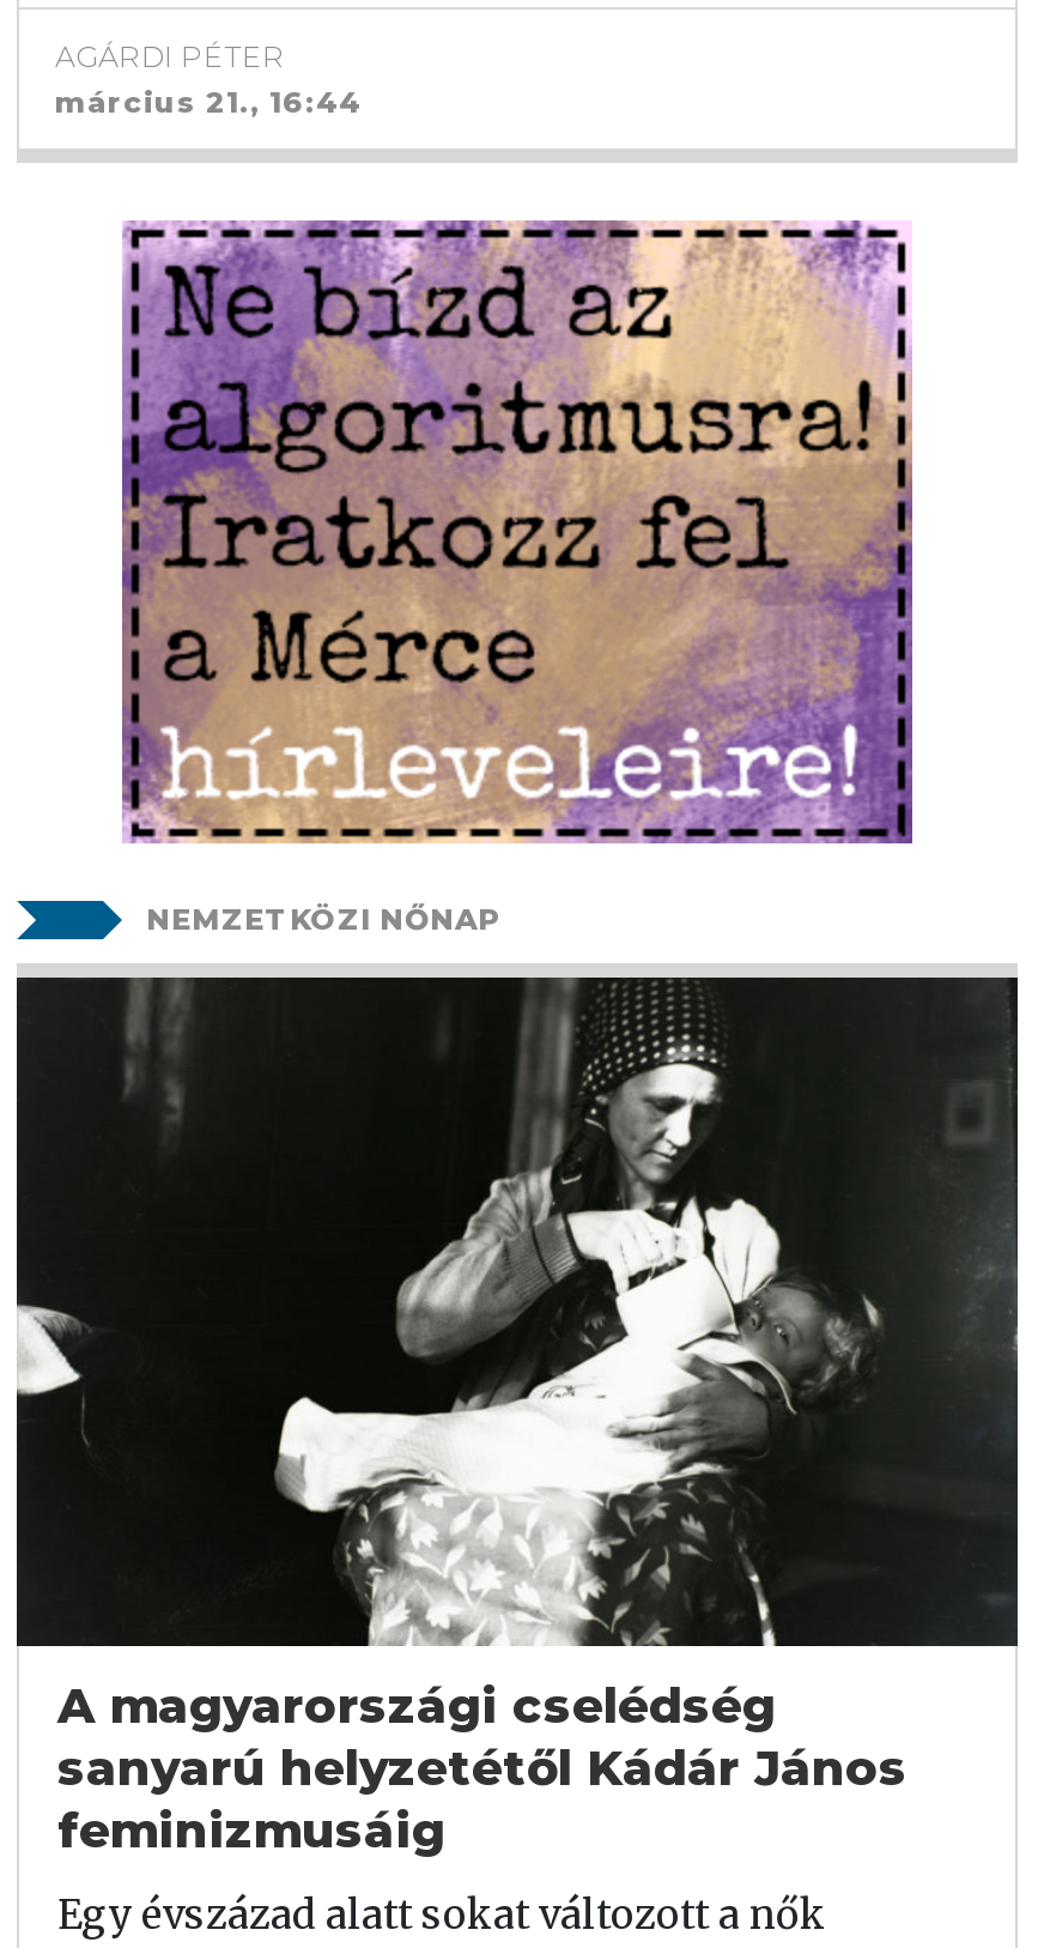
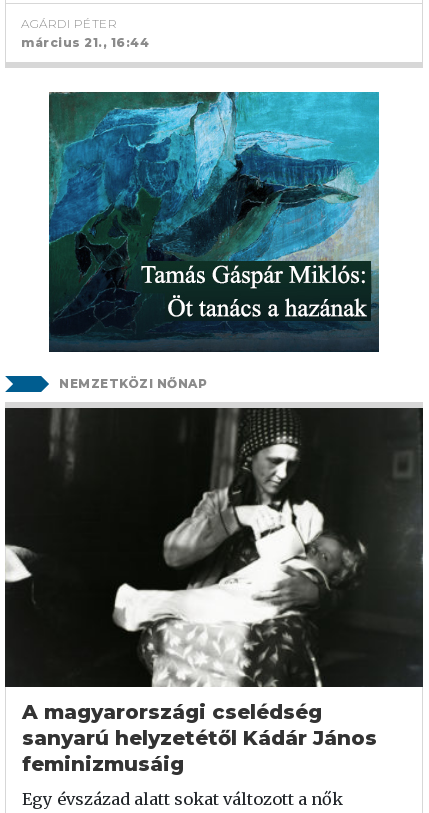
[120,218,915,846] [image] -> [48,91,380,353] [image]

